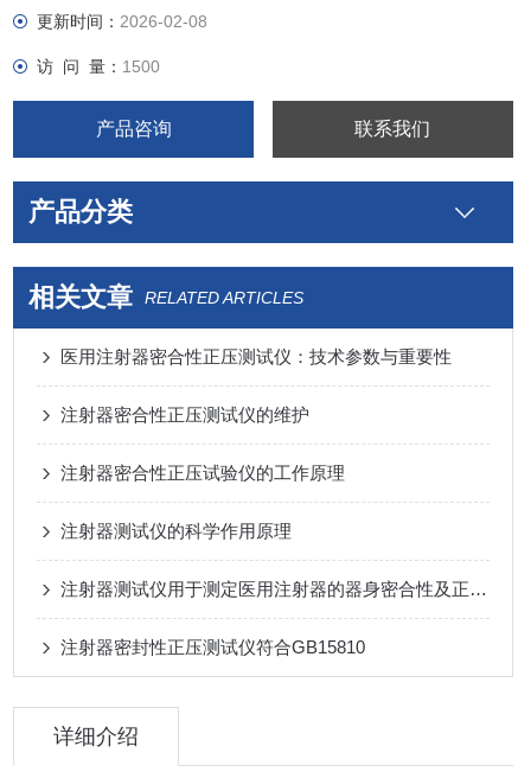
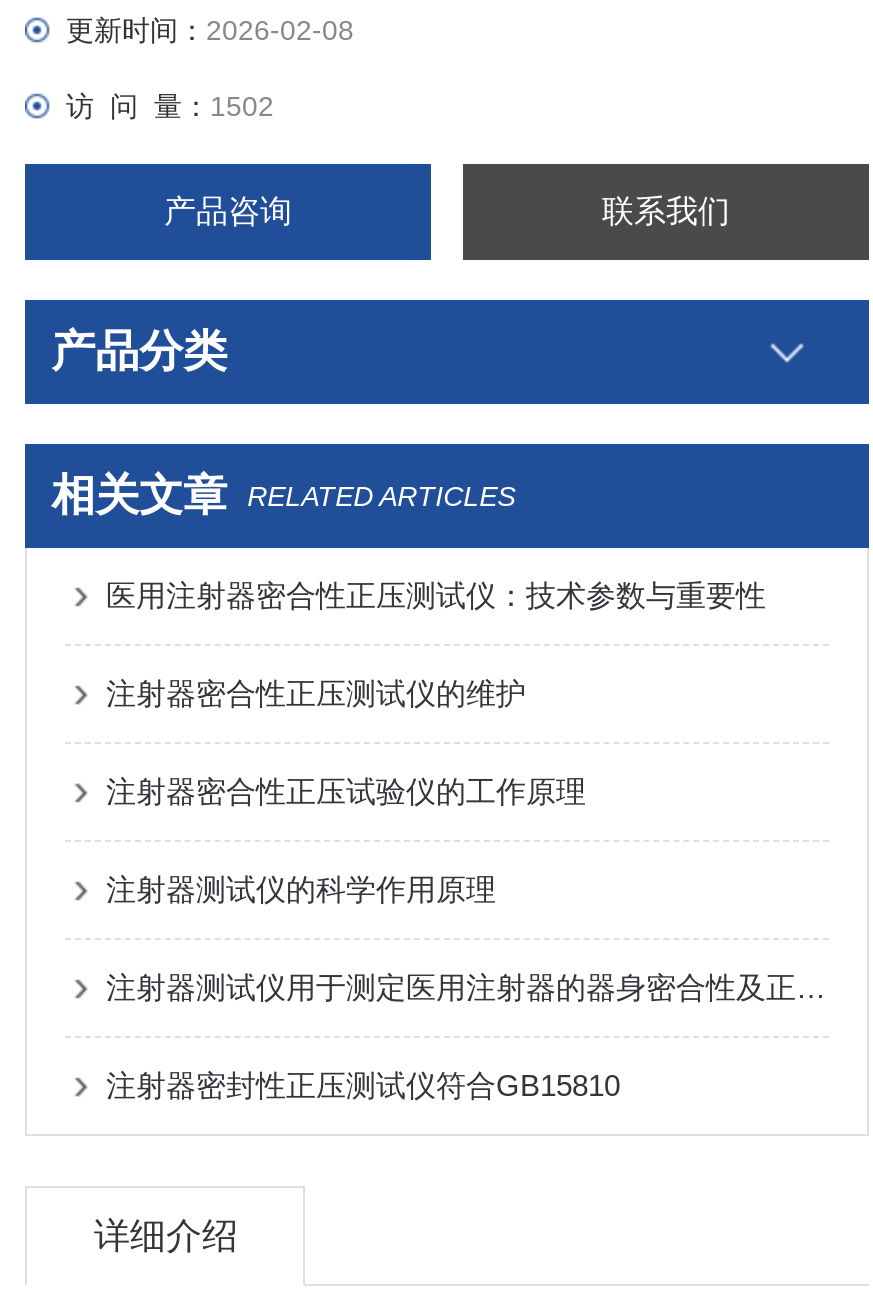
[37,57,160,76] 访 问 量：1500 -> [66,90,274,122] 访 问 量：1502

